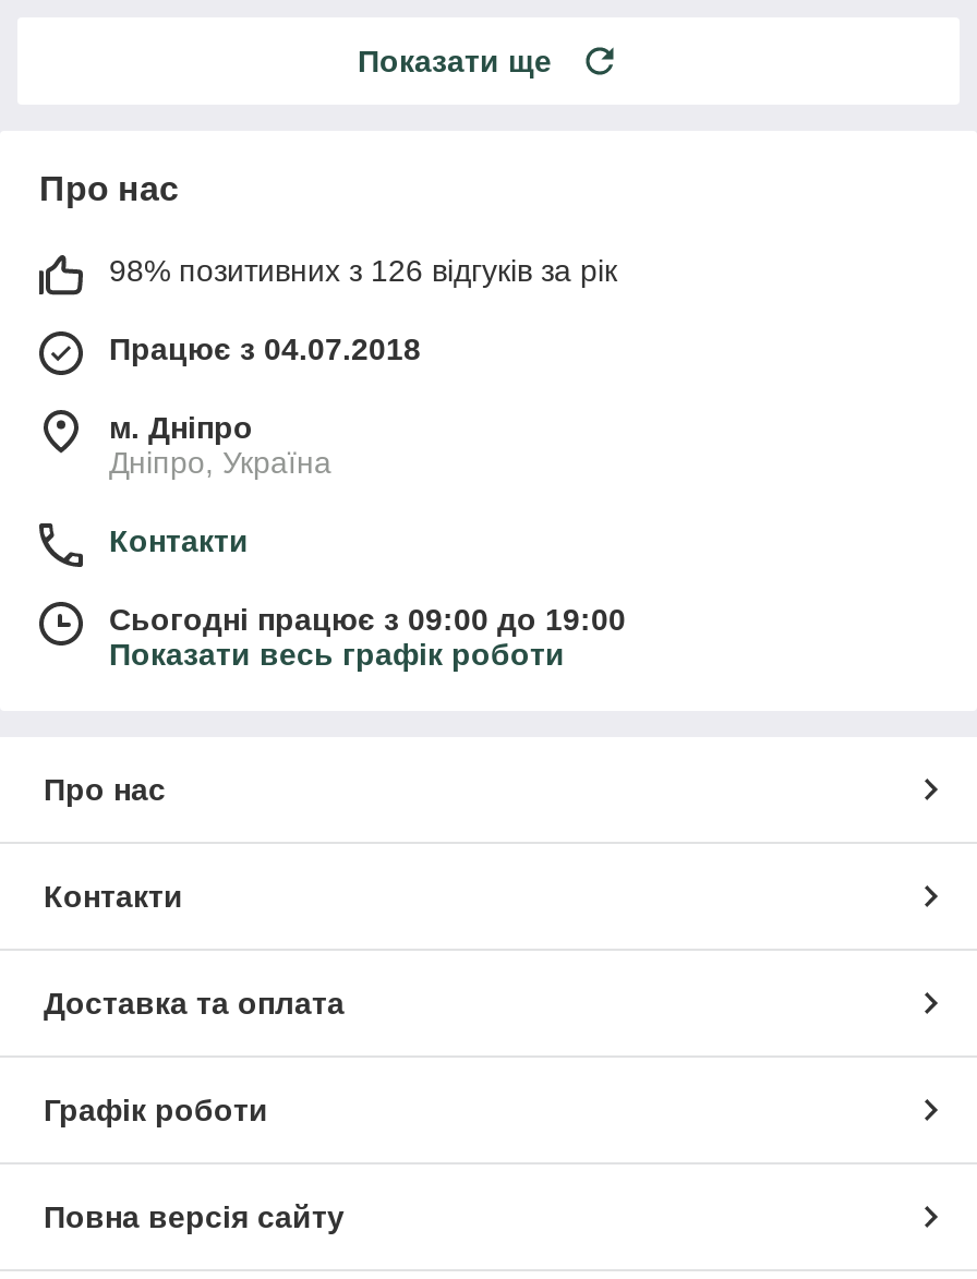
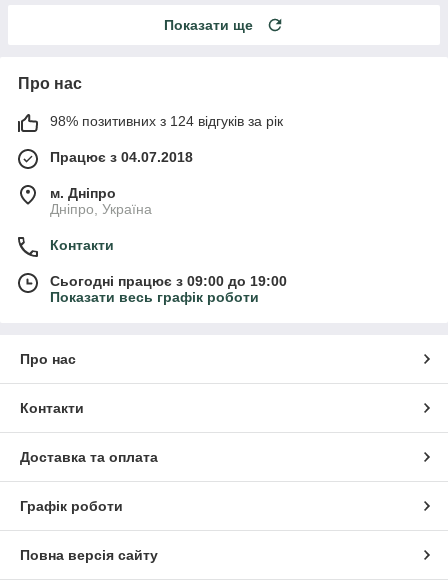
[109,254,617,289] 98% позитивних з 126 відгуків за рік -> [50,113,283,129] 98% позитивних з 124 відгуків за рік

